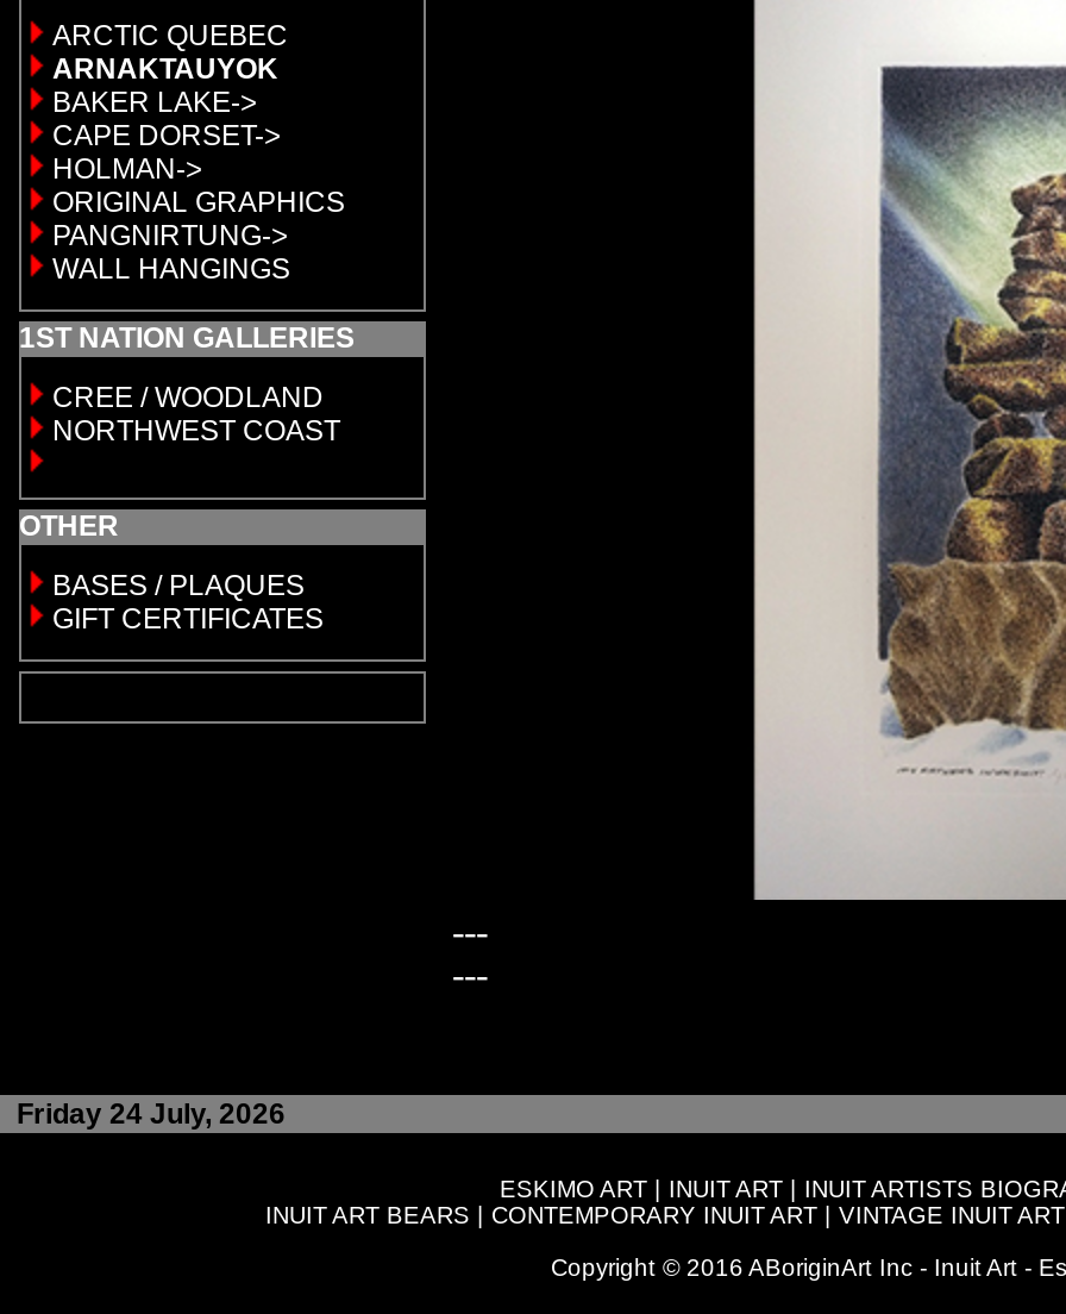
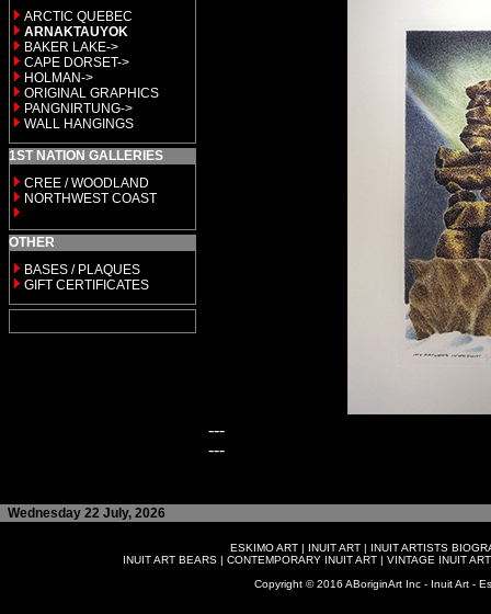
[2,1097,300,1131] Friday 24 July, 2026 -> [1,505,172,521] Wednesday 22 July, 2026

